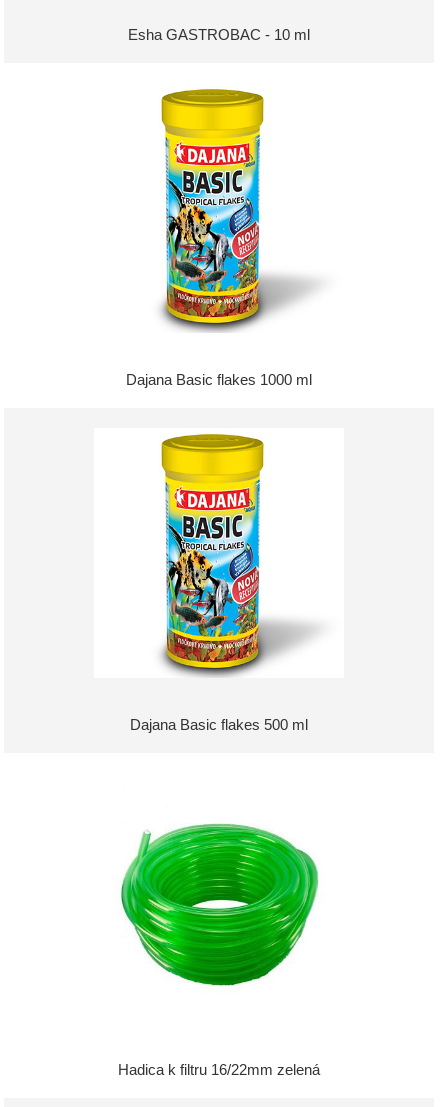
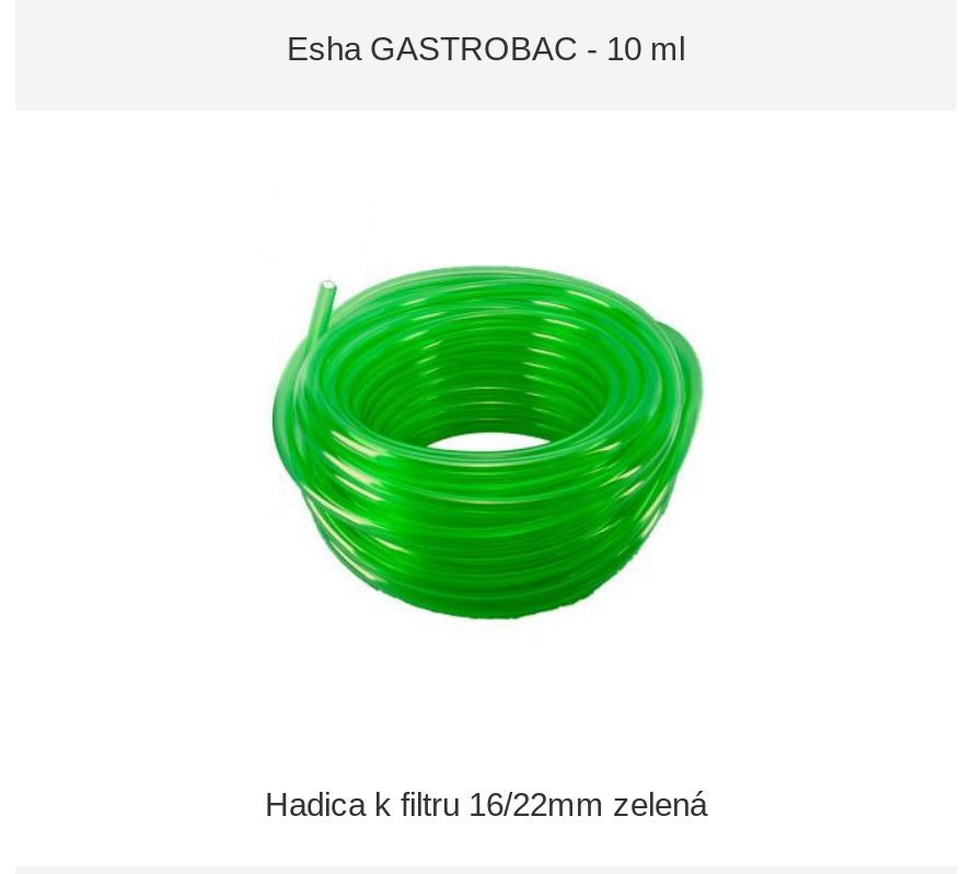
[126,88,312,388] [image] | Dajana Basic flakes 1000 ml -> none
[130,433,308,733] [image] | Dajana Basic flakes 500 ml -> none

